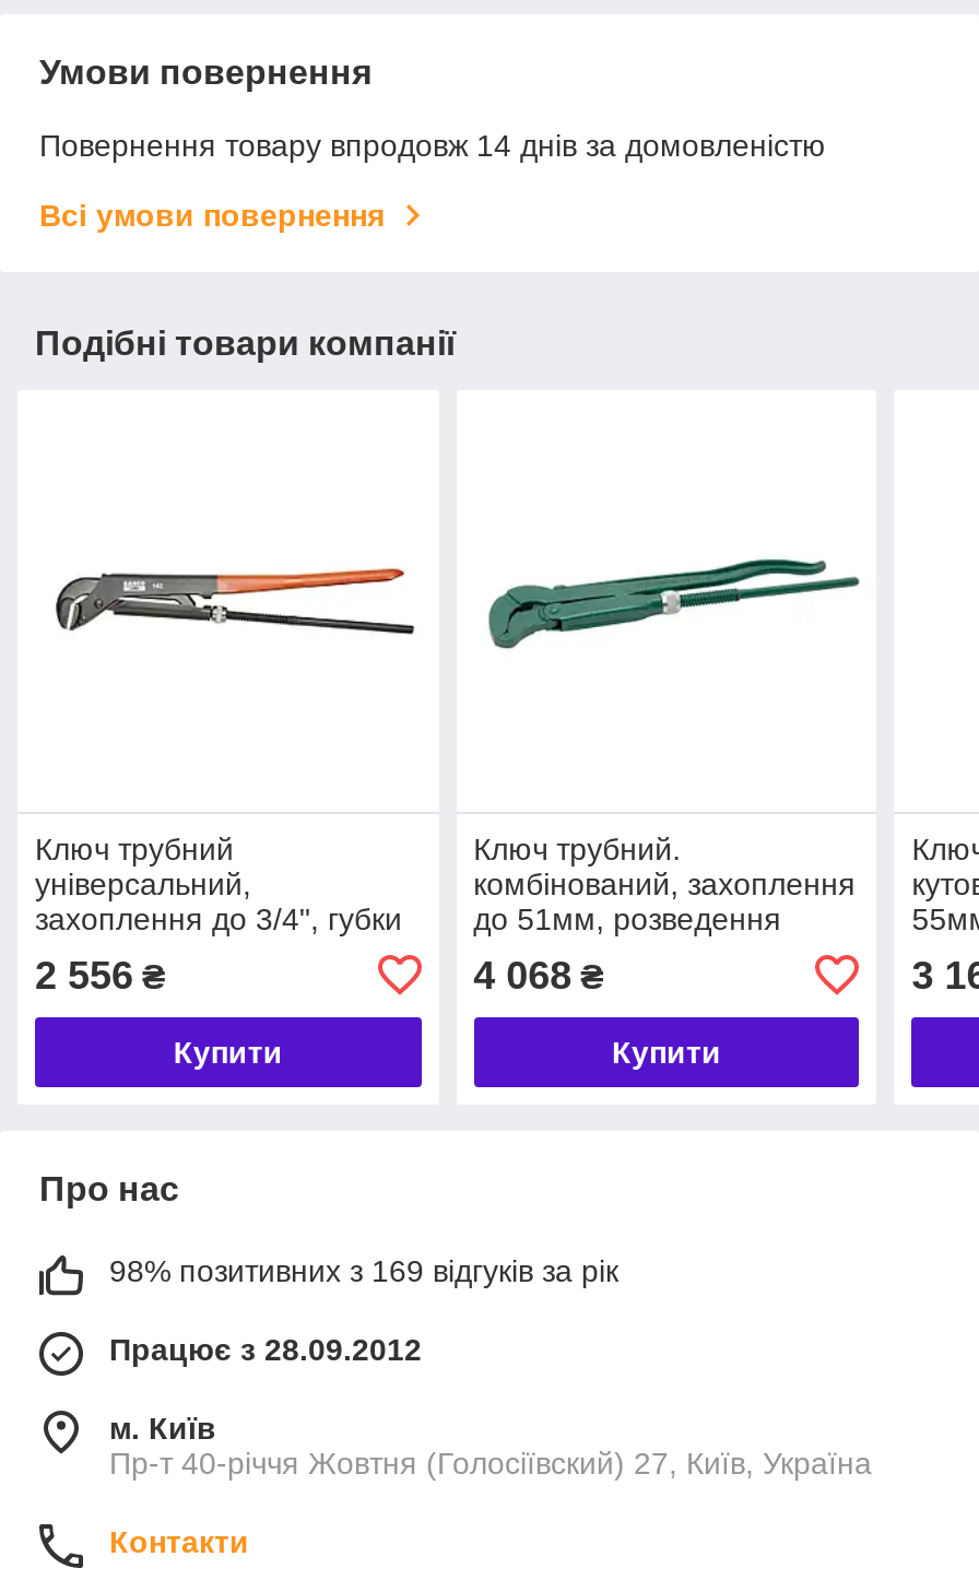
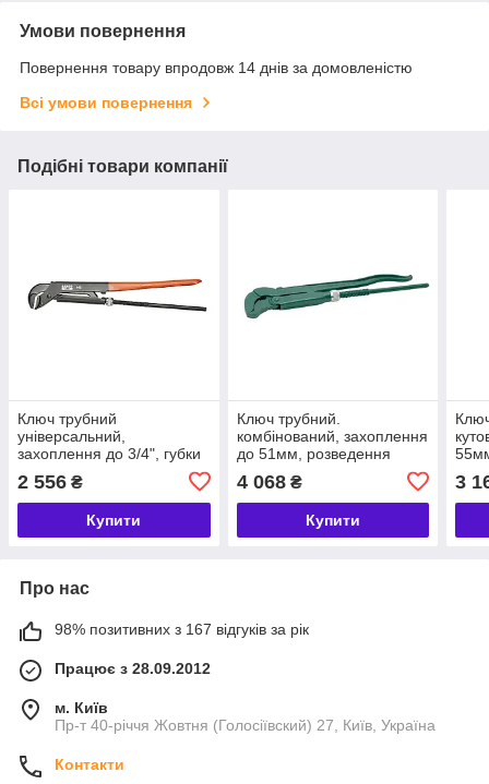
[109,1253,618,1288] 98% позитивних з 169 відгуків за рік -> [55,620,309,638] 98% позитивних з 167 відгуків за рік

